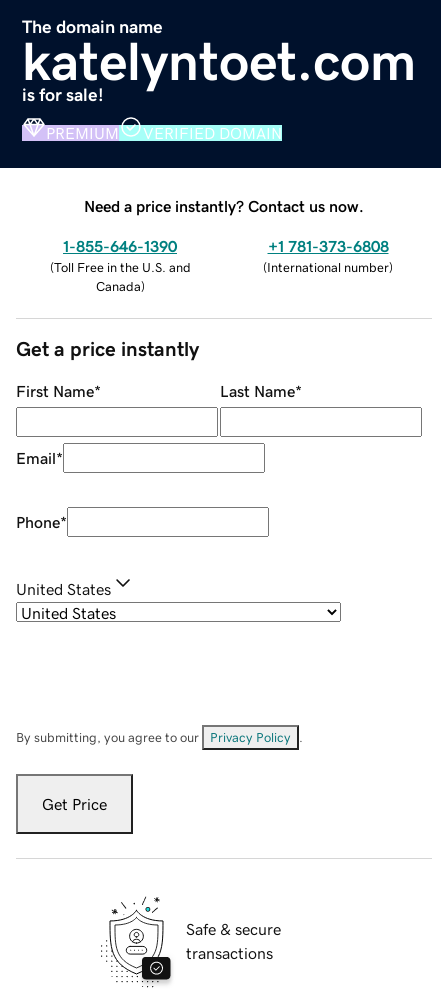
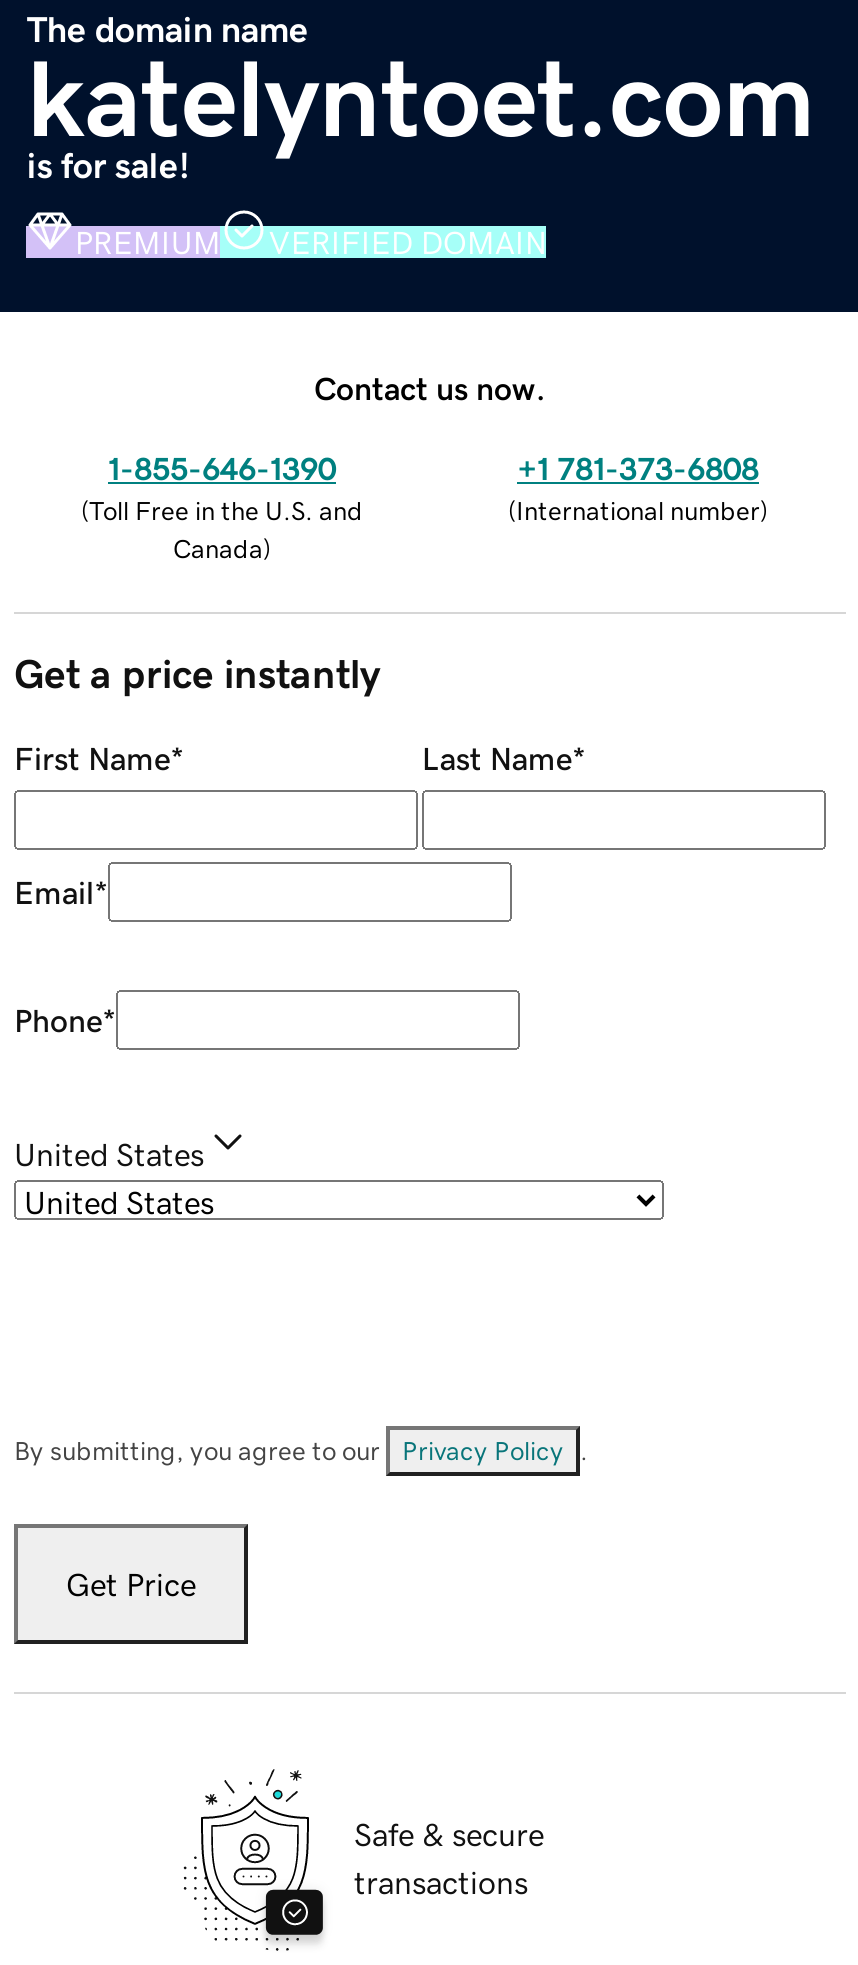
[84,198,364,214] Need a price instantly? Contact us now. -> [314,371,546,403] Contact us now.

